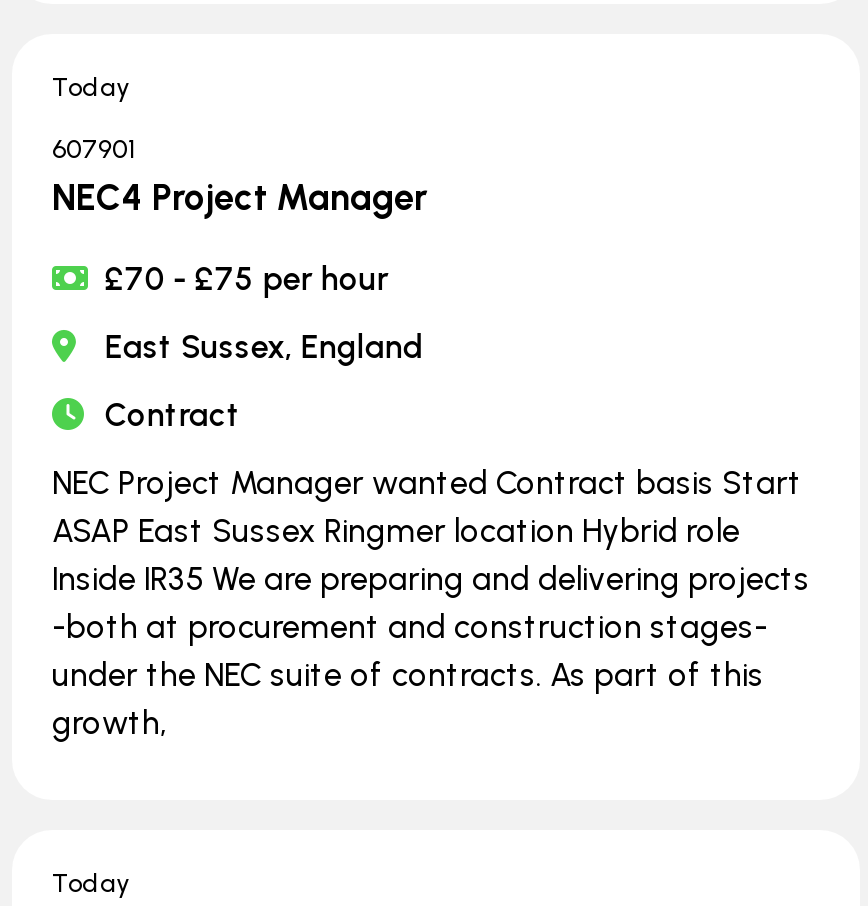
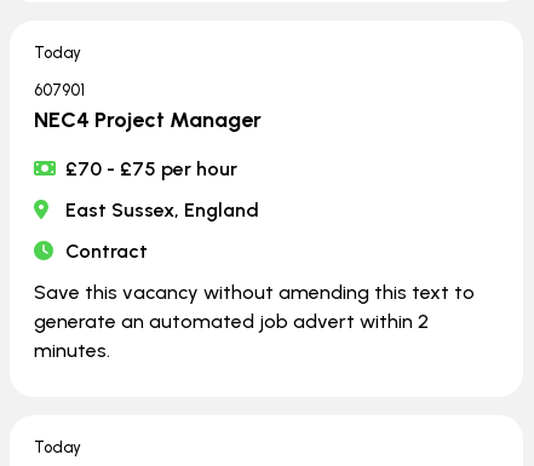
[52,463,810,741] NEC Project Manager wanted Contract basis Start | ASAP East Sussex Ringmer location Hybrid role | Inside IR35 We are preparing and delivering projects | -both at procurement and construction stages- | under the NEC suite of contracts. As part of this | growth, -> [34,280,475,361] Save this vacancy without amending this text to | generate an automated job advert within 2 | minutes.

